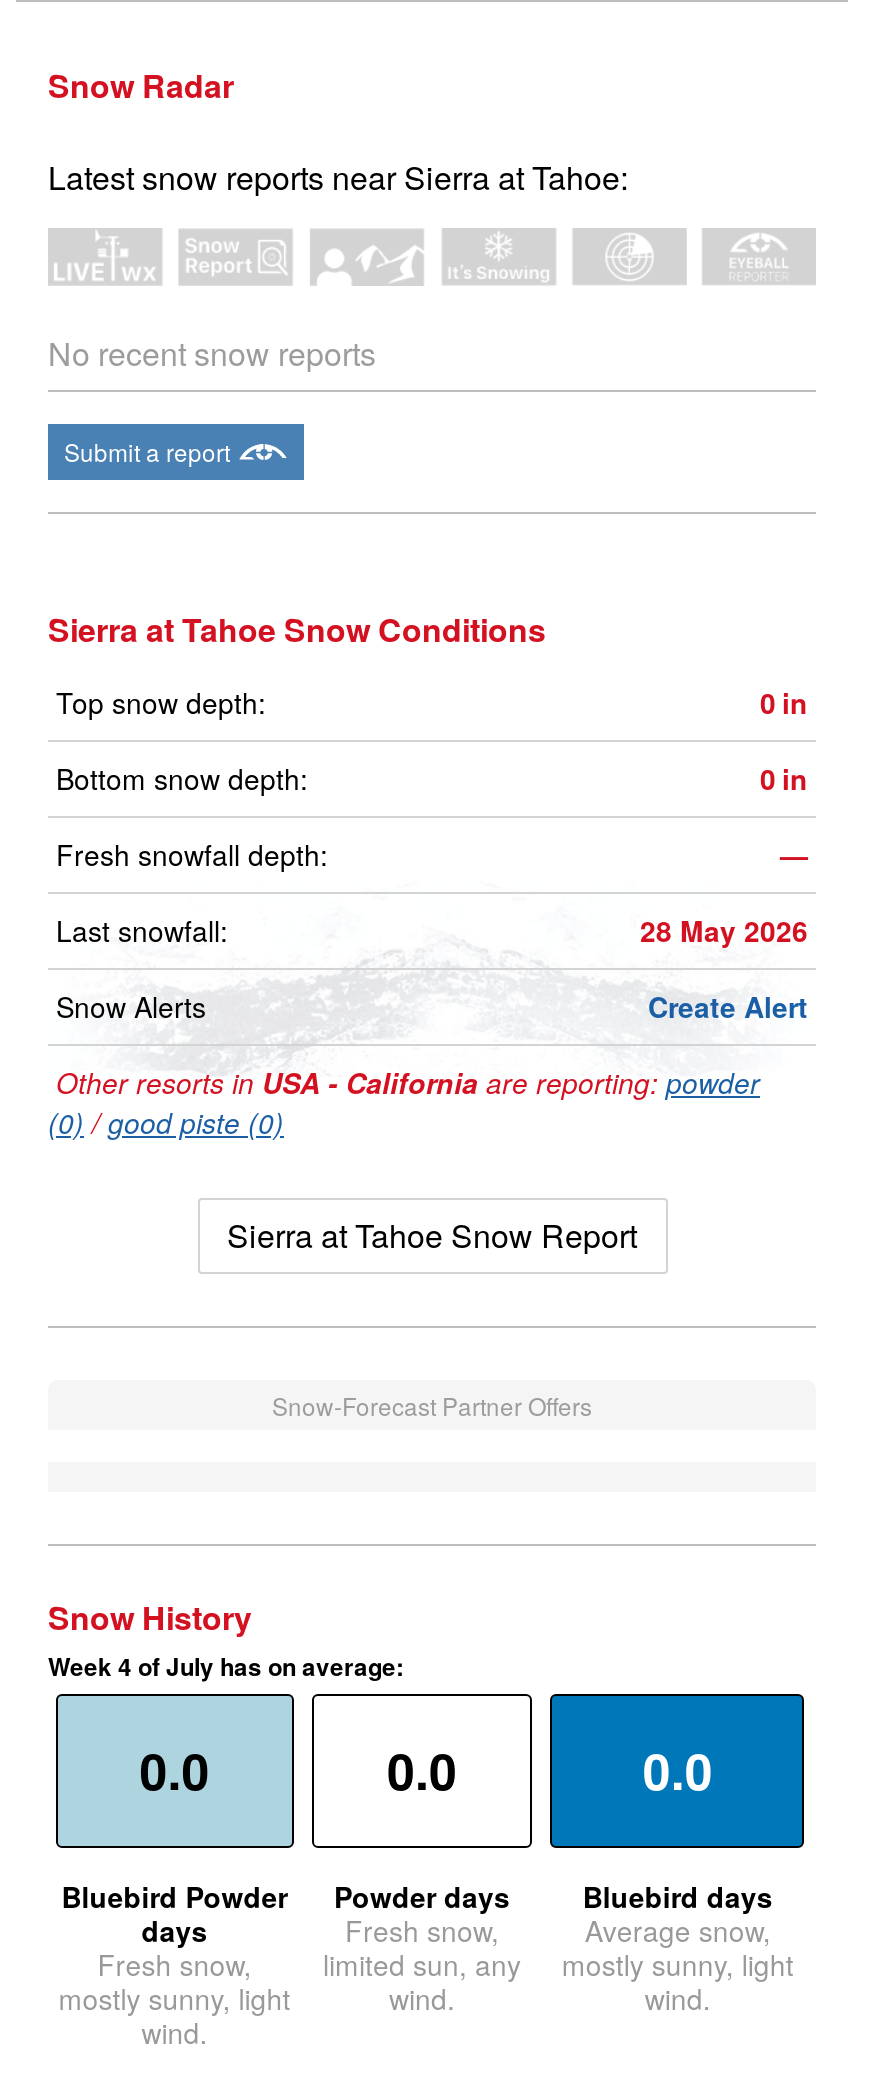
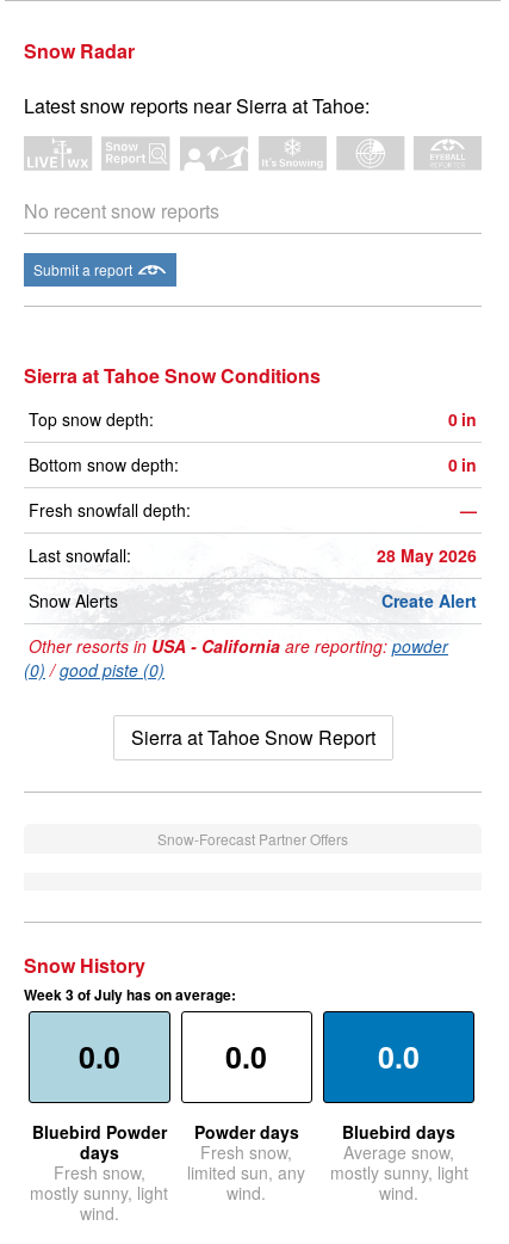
[48,1648,404,1684] Week 4 of July has on average: -> [24,984,236,1005] Week 3 of July has on average:

